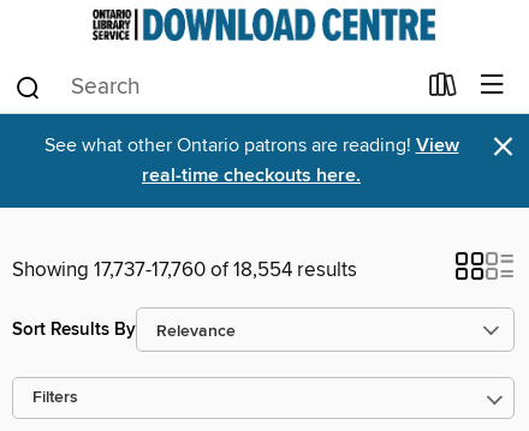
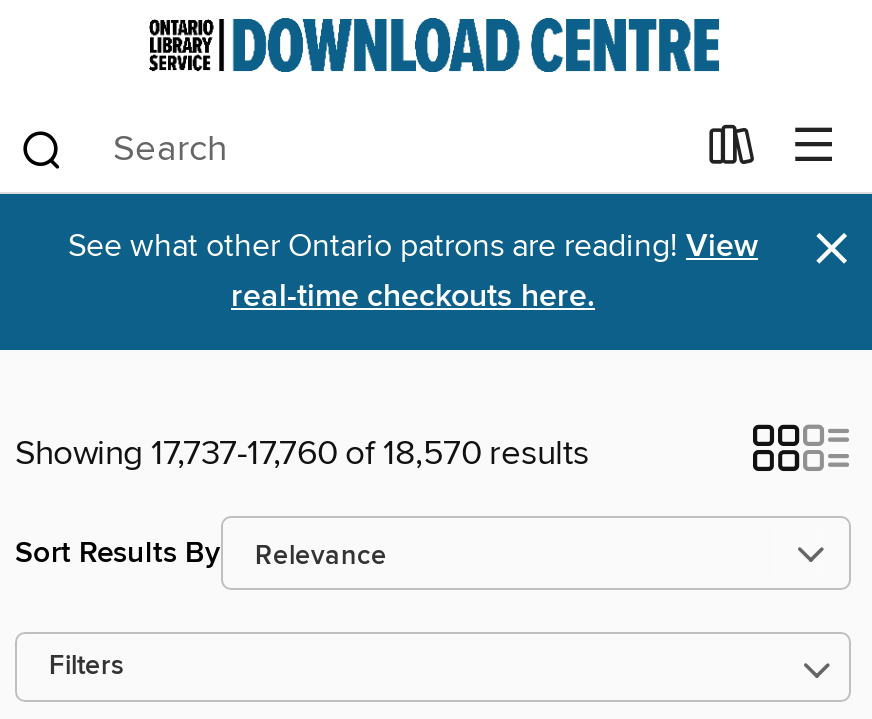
[12,257,357,283] Showing 17,737-17,760 of 18,554 results -> [15,432,589,476] Showing 17,737-17,760 of 18,570 results

